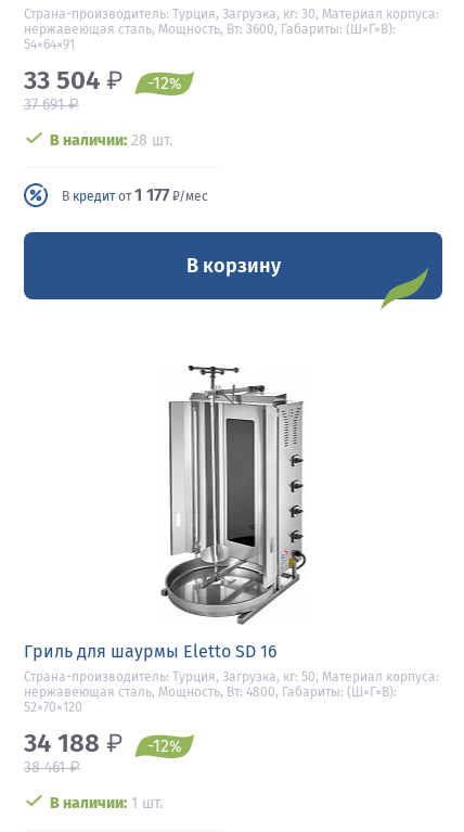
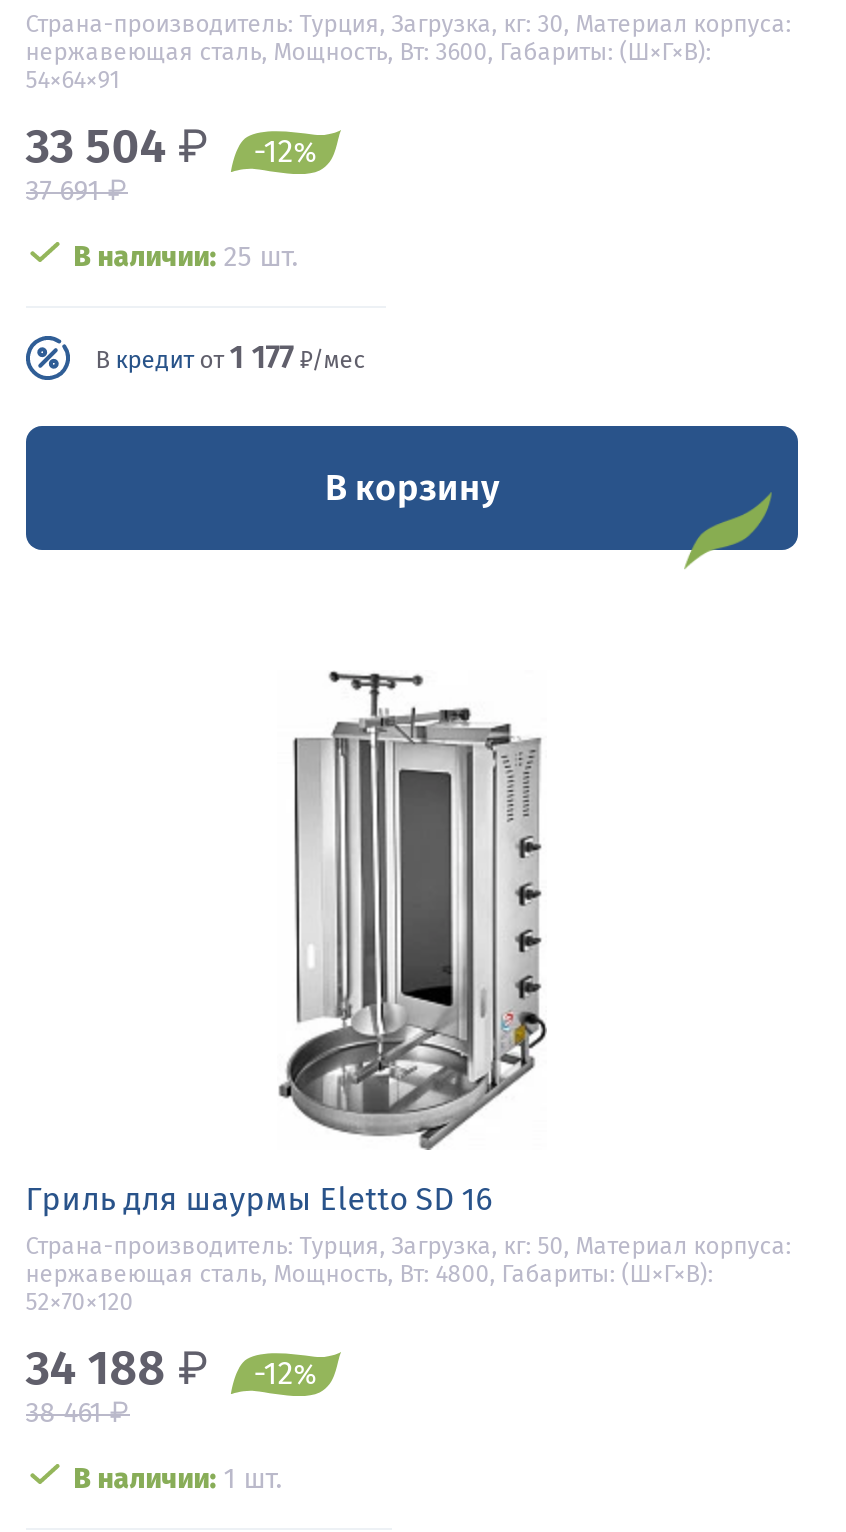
[50,131,172,150] В наличии: 28 шт. -> [74,240,298,274] В наличии: 25 шт.

